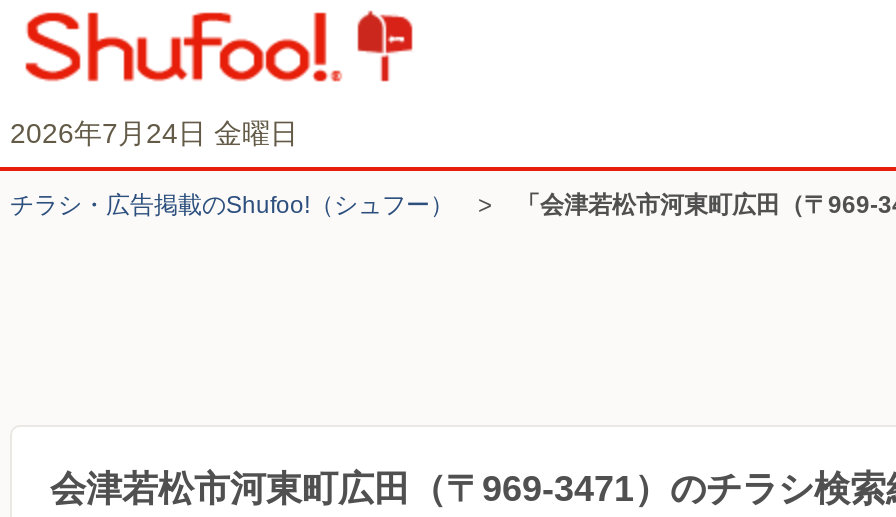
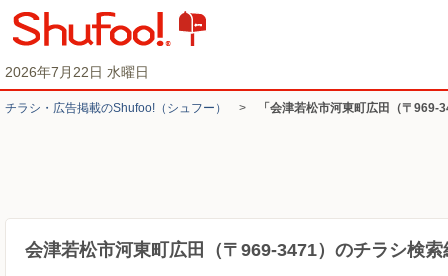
[10,117,298,149] 2026年7月24日 金曜日 -> [5,64,149,80] 2026年7月22日 水曜日

